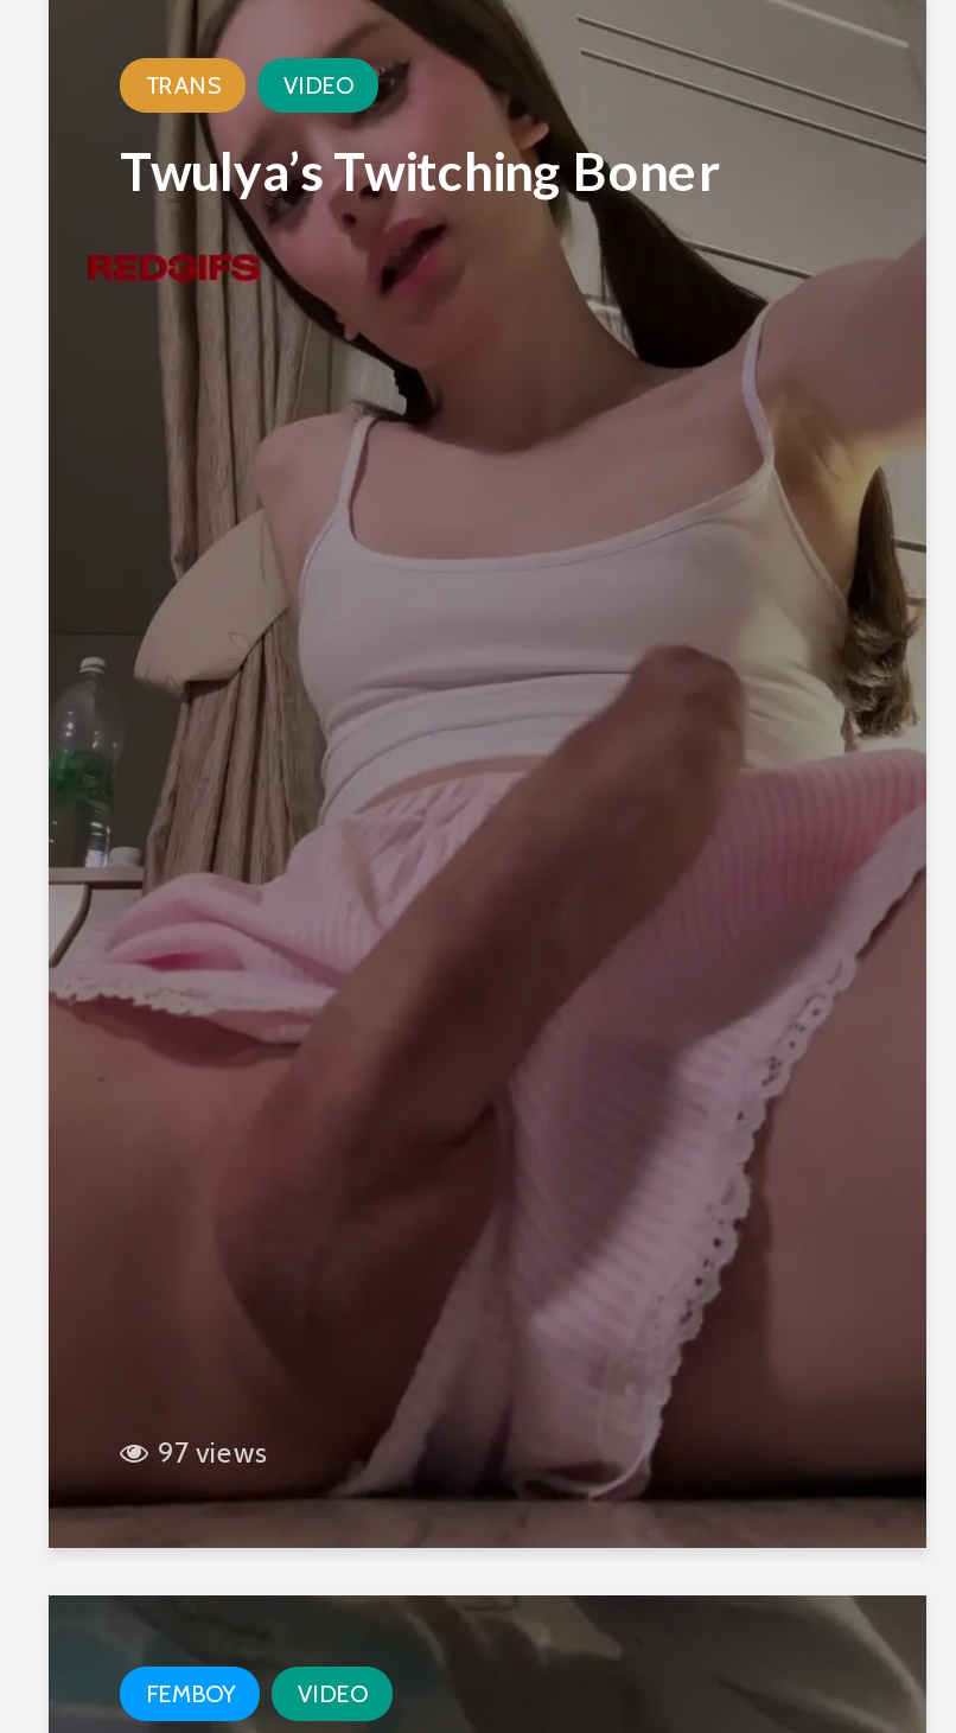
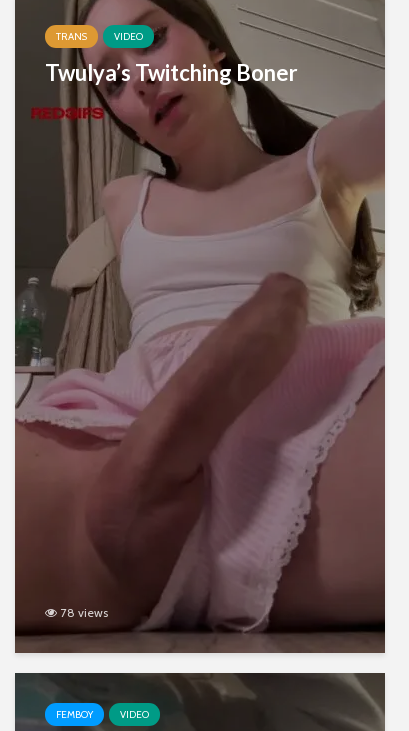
[158,1435,267,1470] 97 views -> [61,605,108,620] 78 views

